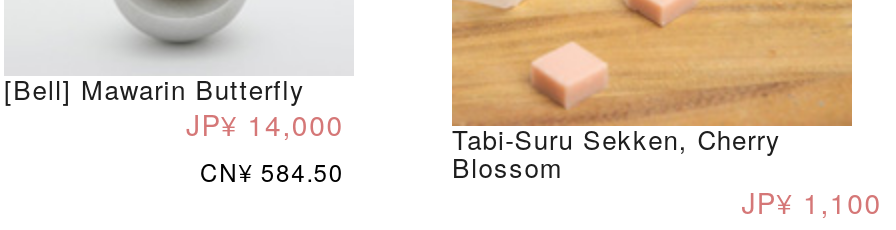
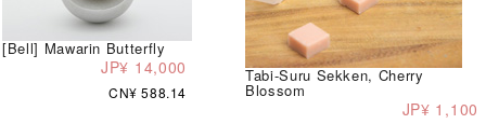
[200,153,344,187] CN¥ 584.50 -> [108,83,187,101] CN¥ 588.14

